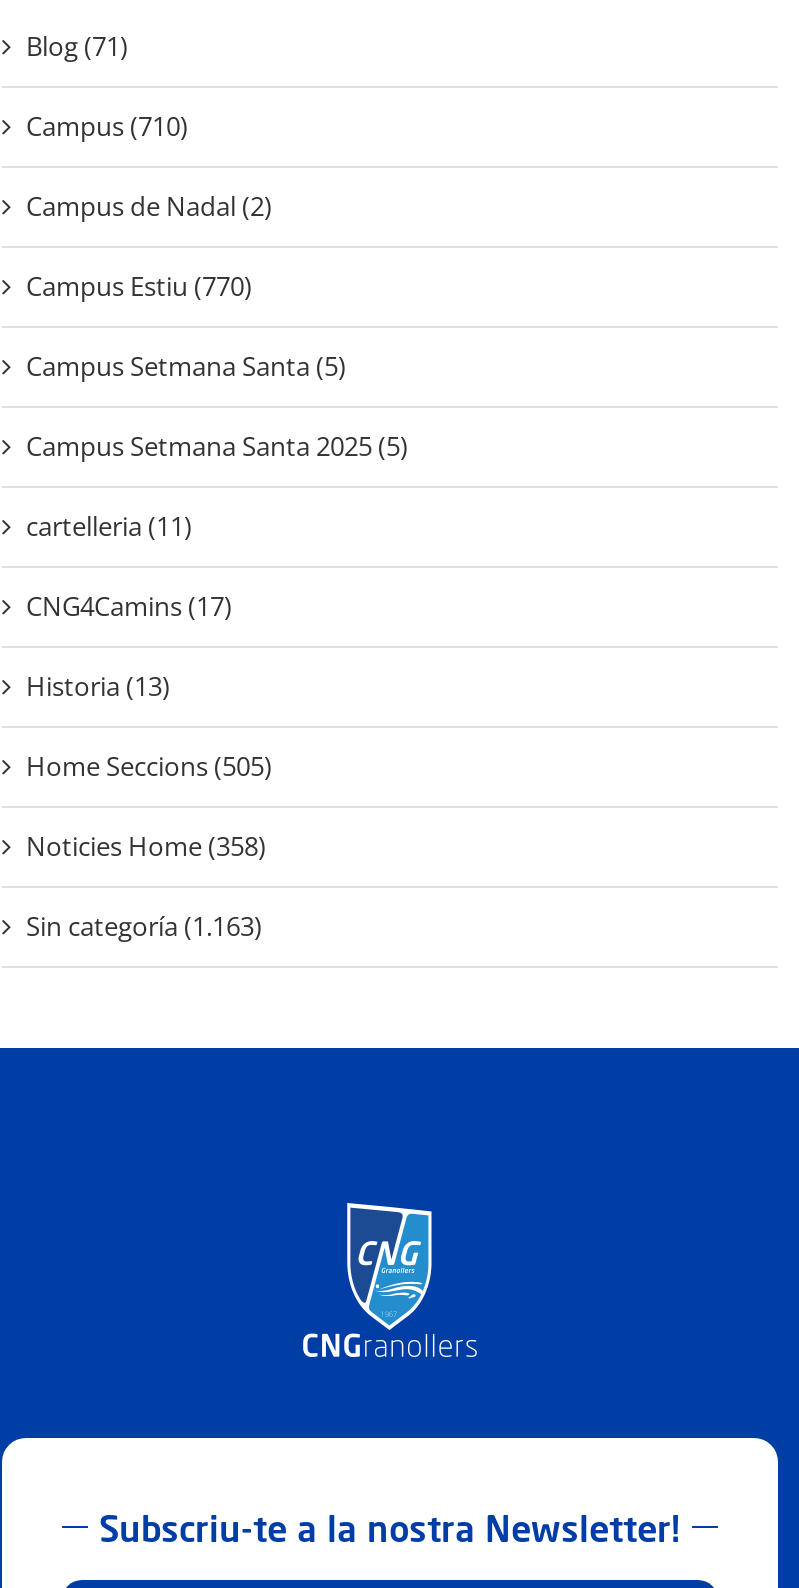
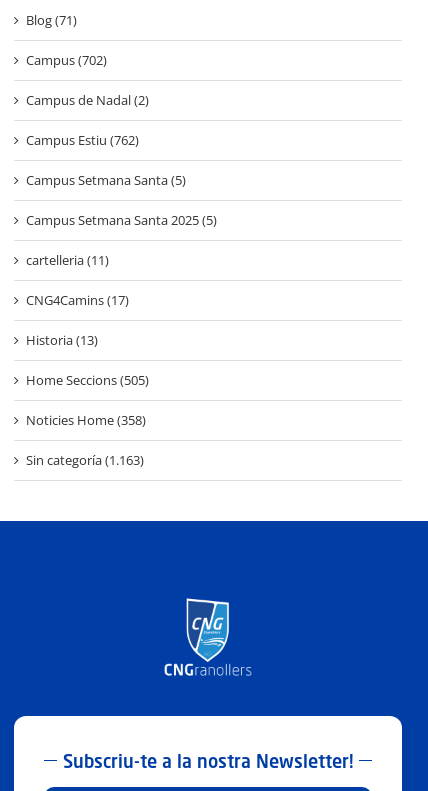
[26,108,188,144] Campus (710) -> [26,51,107,69] Campus (702)
[26,268,252,304] Campus Estiu (770) -> [26,131,139,149] Campus Estiu (762)

